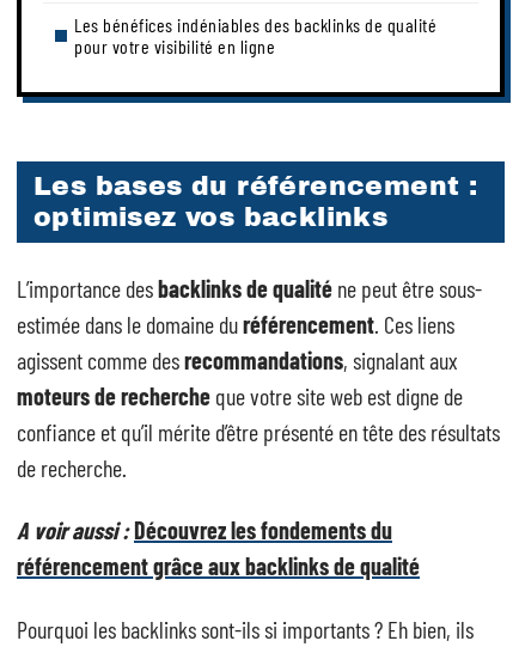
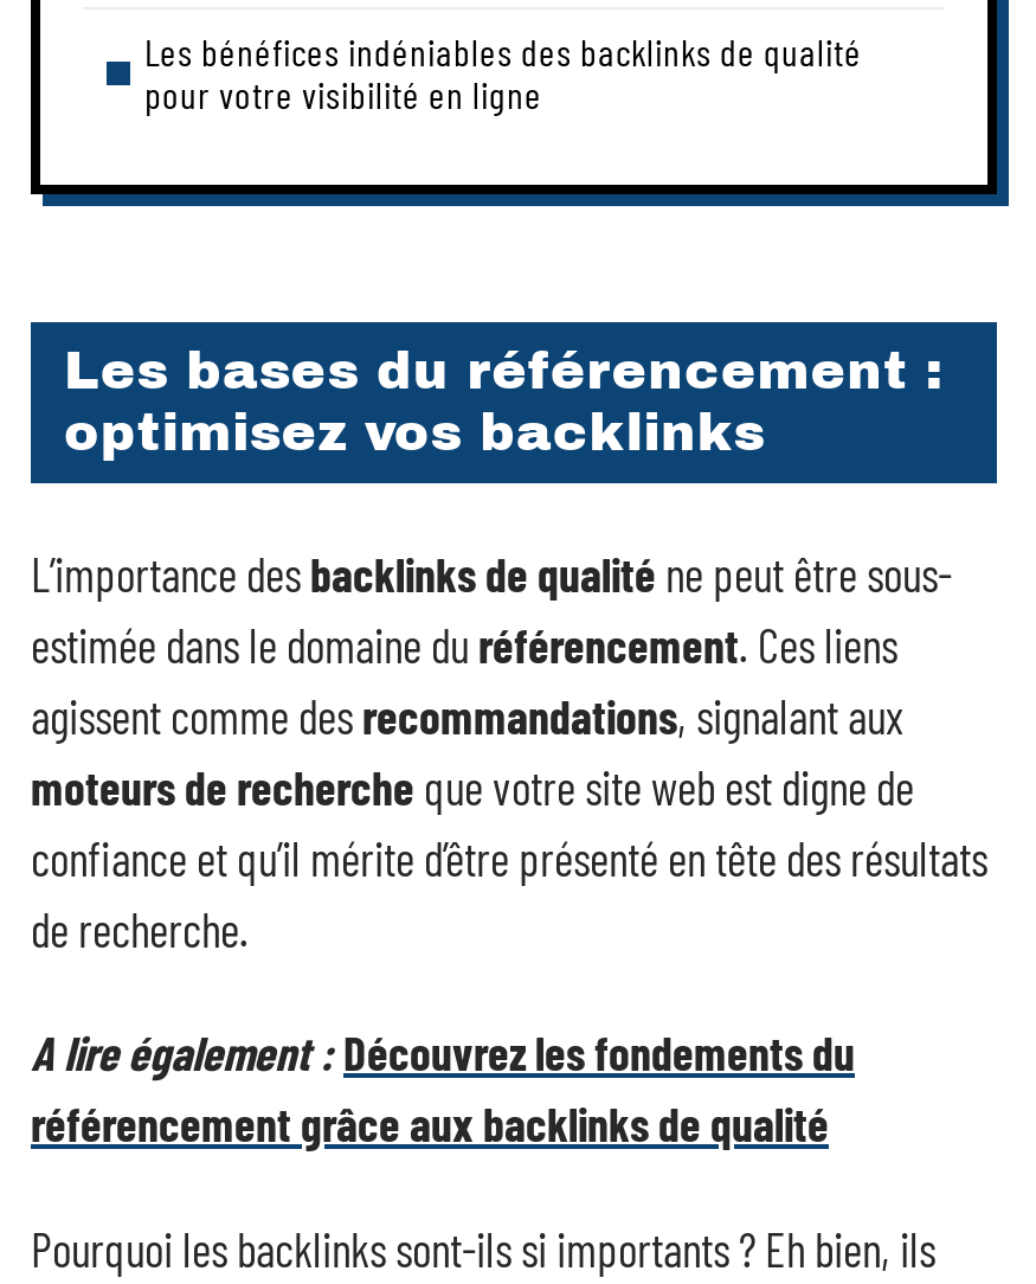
[17,515,392,544] A voir aussi : Découvrez les fondements du -> [31,1023,855,1080] A lire également : Découvrez les fondements du

